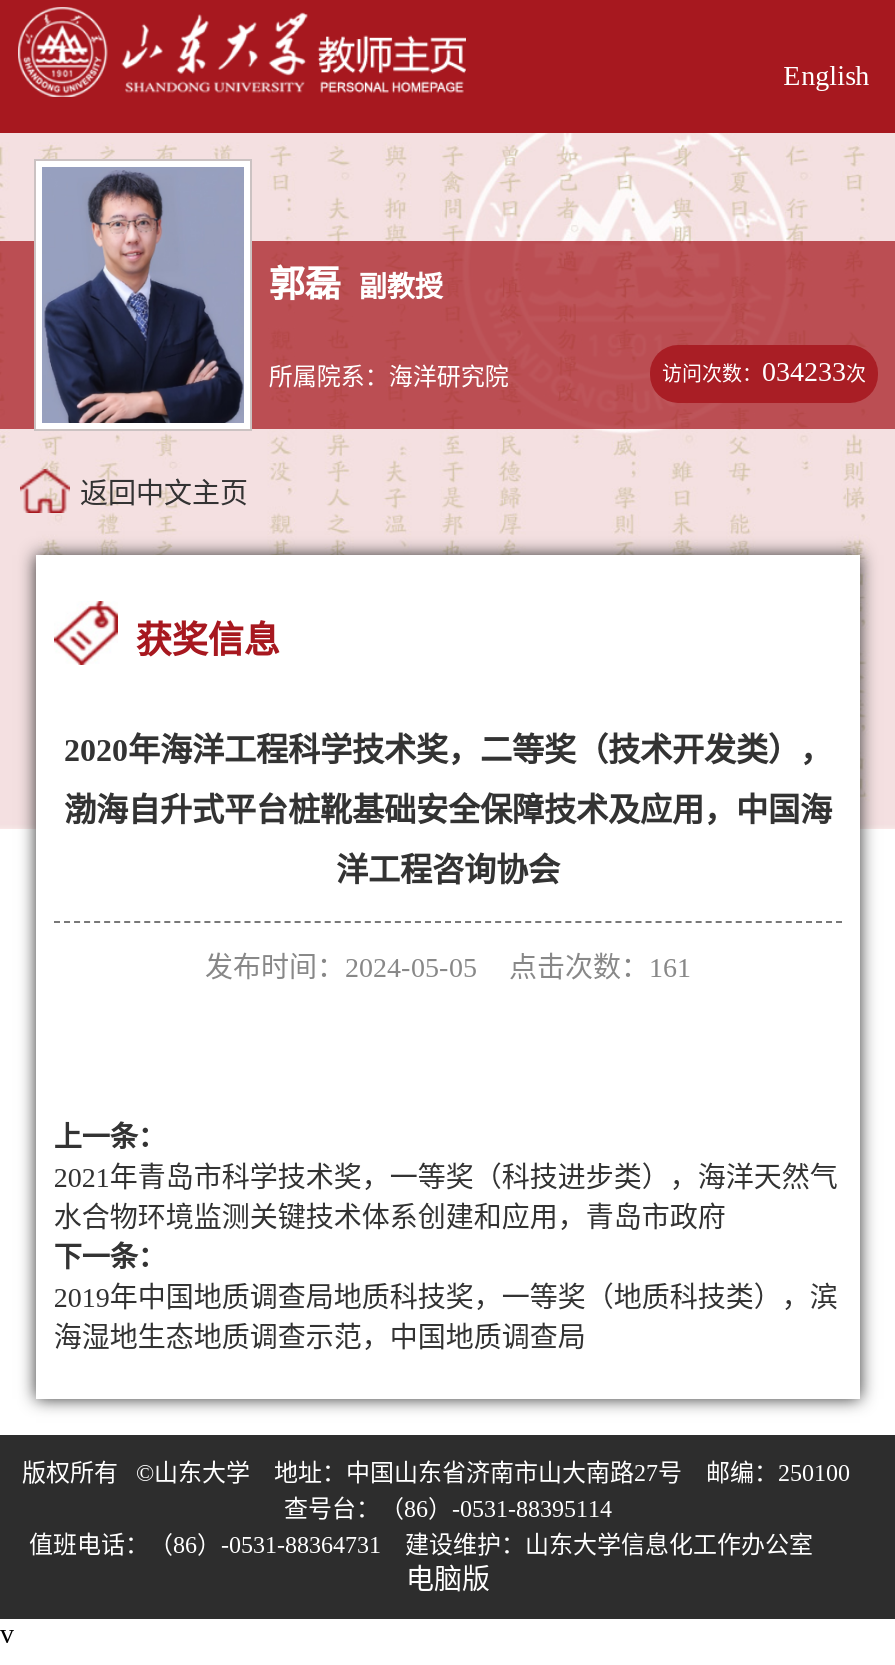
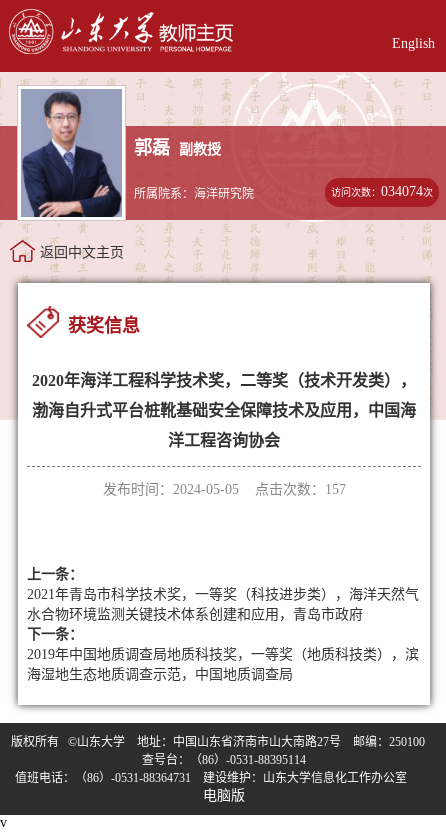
[662,357,866,387] 访问次数：034233次 -> [331,184,433,199] 访问次数：034074次
[205,952,691,982] 发布时间：2024-05-05 点击次数：161 -> [102,482,345,497] 发布时间：2024-05-05 点击次数：157

